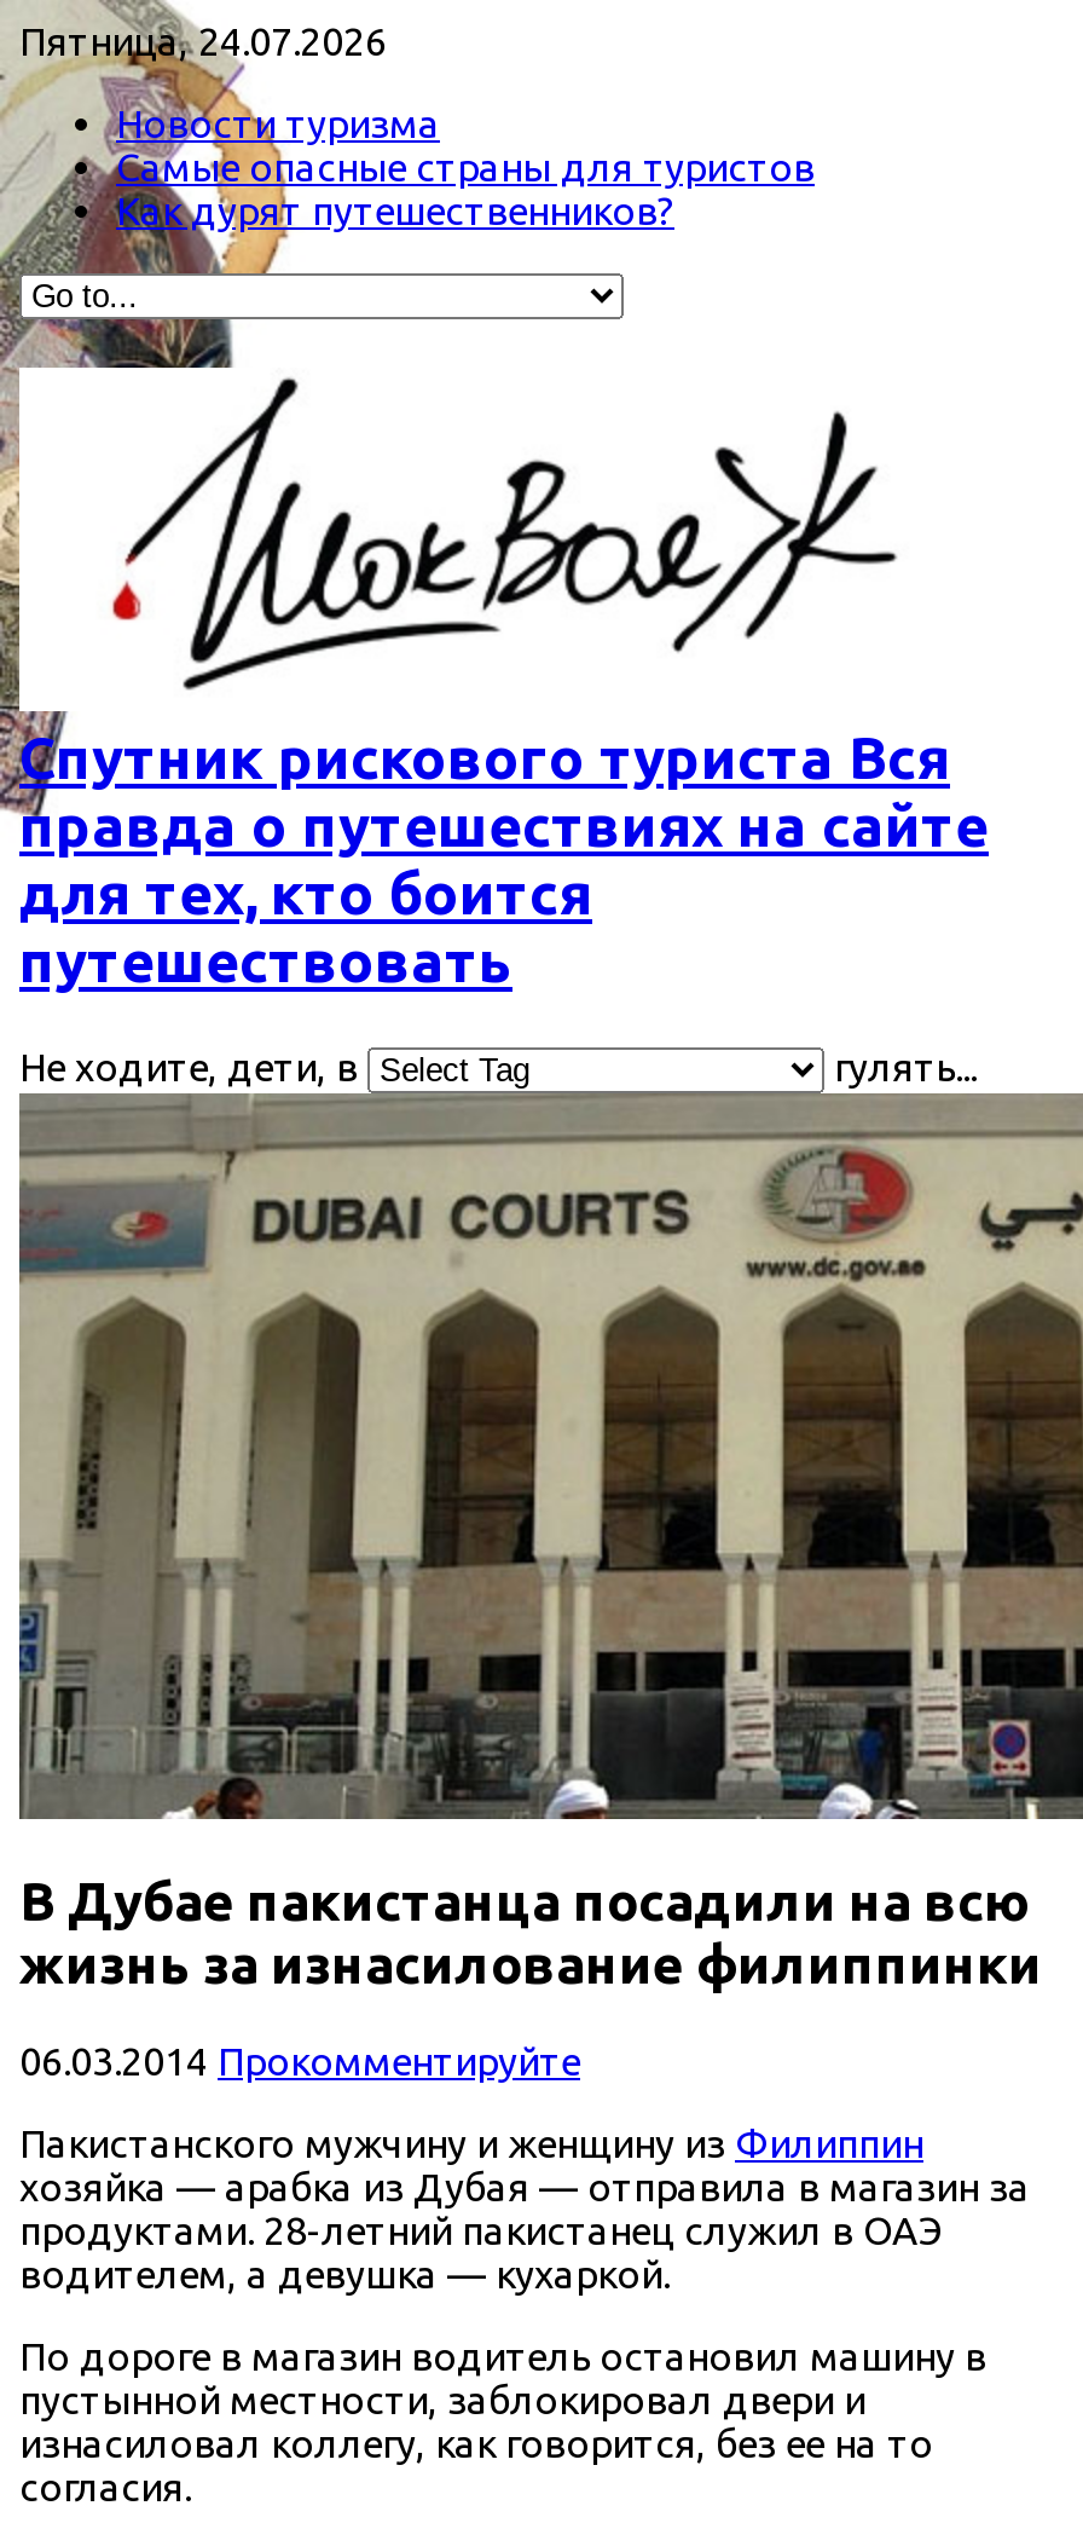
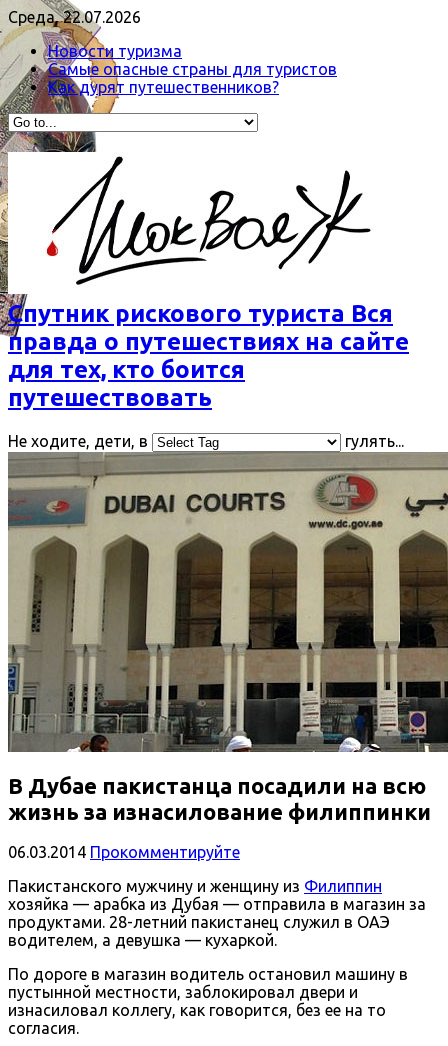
[19,19,387,63] Пятница, 24.07.2026 -> [8,8,141,26] Среда, 22.07.2026

